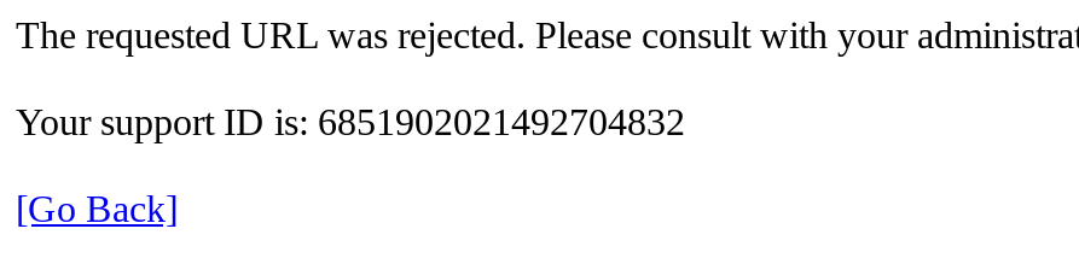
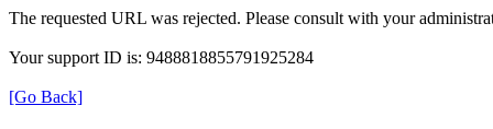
[16,101,685,142] Your support ID is: 6851902021492704832 -> [9,48,314,67] Your support ID is: 9488818855791925284

